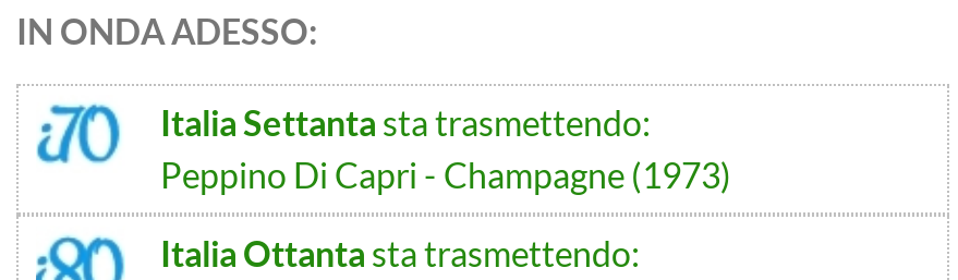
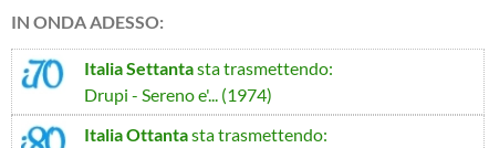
[160,154,731,195] Peppino Di Capri - Champagne (1973) -> [84,84,272,105] Drupi - Sereno e'... (1974)

